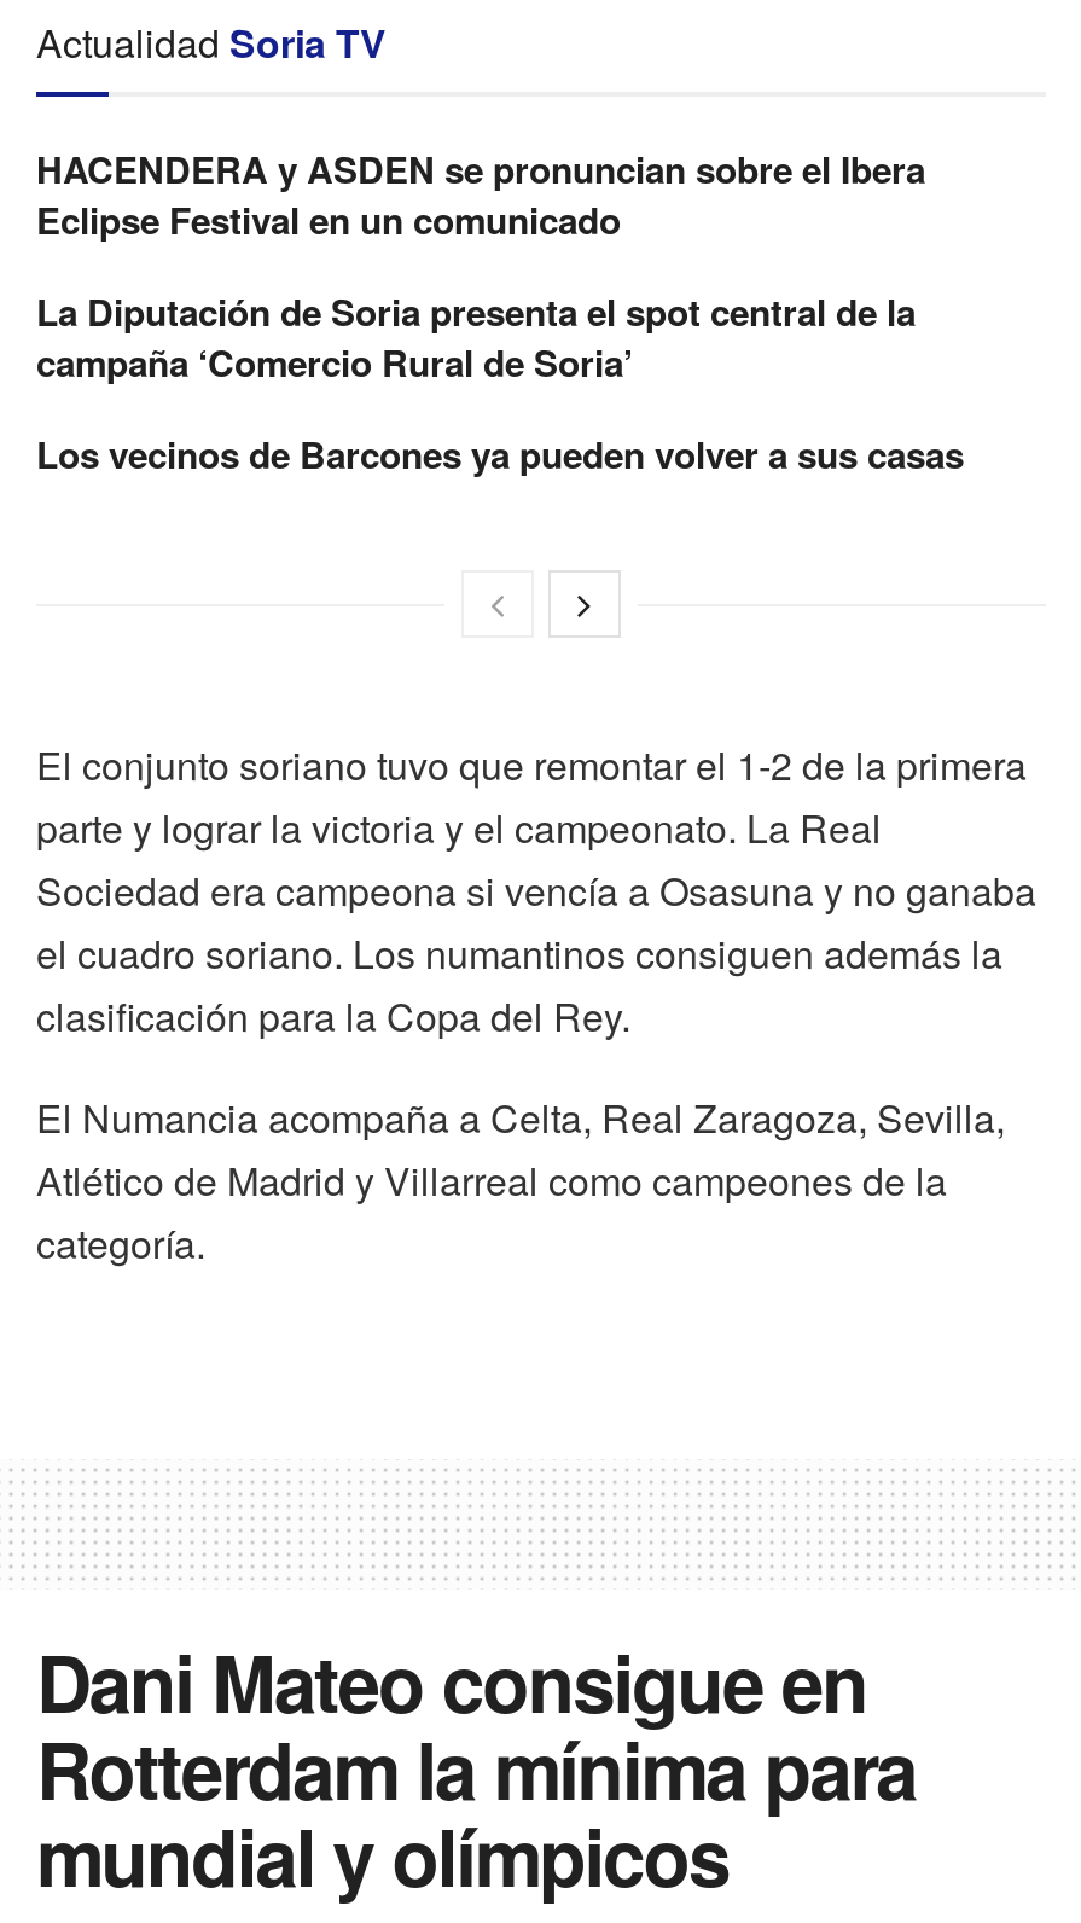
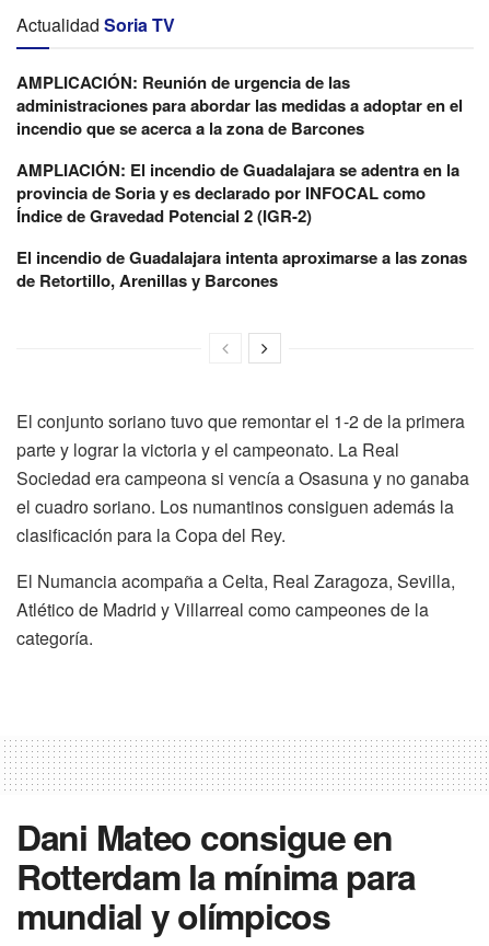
[36,142,925,246] HACENDERA y ASDEN se pronuncian sobre el Ibera | Eclipse Festival en un comunicado -> [16,70,463,140] AMPLICACIÓN: Reunión de urgencia de las | administraciones para abordar las medidas a adoptar en el | incendio que se acerca a la zona de Barcones
[36,284,916,388] La Diputación de Soria presenta el spot central de la | campaña ‘Comercio Rural de Soria’ -> [16,157,459,227] AMPLIACIÓN: El incendio de Guadalajara se adentra en la | provincia de Soria y es declarado por INFOCAL como | Índice de Gravedad Potencial 2 (IGR-2)
[36,427,964,480] Los vecinos de Barcones ya pueden volver a sus casas -> [16,245,467,292] El incendio de Guadalajara intenta aproximarse a las zonas | de Retortillo, Arenillas y Barcones

